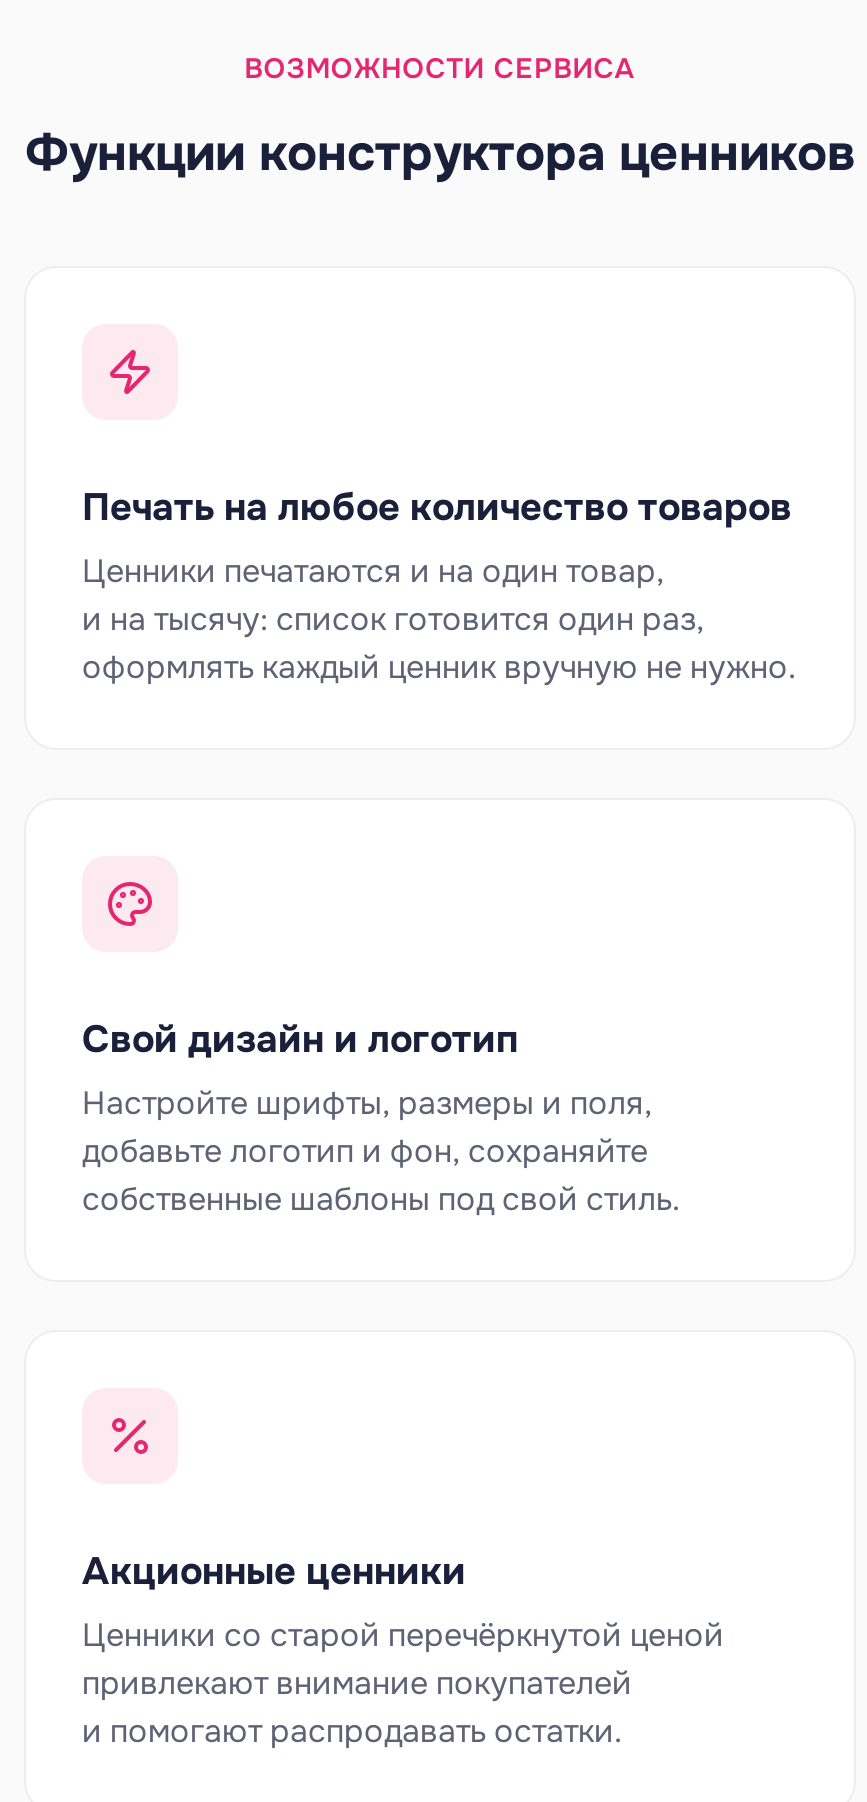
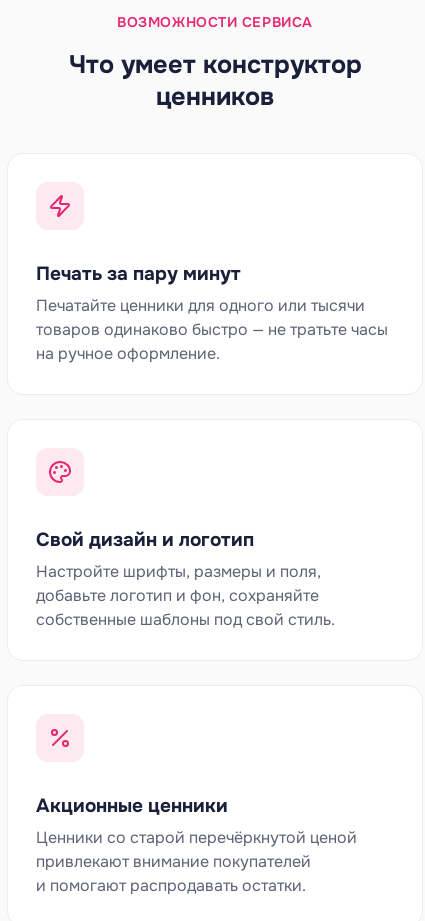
[25,123,855,187] Функции конструктора ценников -> [68,49,361,113] Что умеет конструктор | ценников
[82,485,796,689] Печать на любое количество товаров | Ценники печатаются и на один товар, | и на тысячу: список готовится один раз, | оформлять каждый ценник вручную не нужно. -> [36,262,388,364] Печать за пару минут | Печатайте ценники для одного или тысячи | товаров одинаково быстро — не тратьте часы | на ручное оформление.

